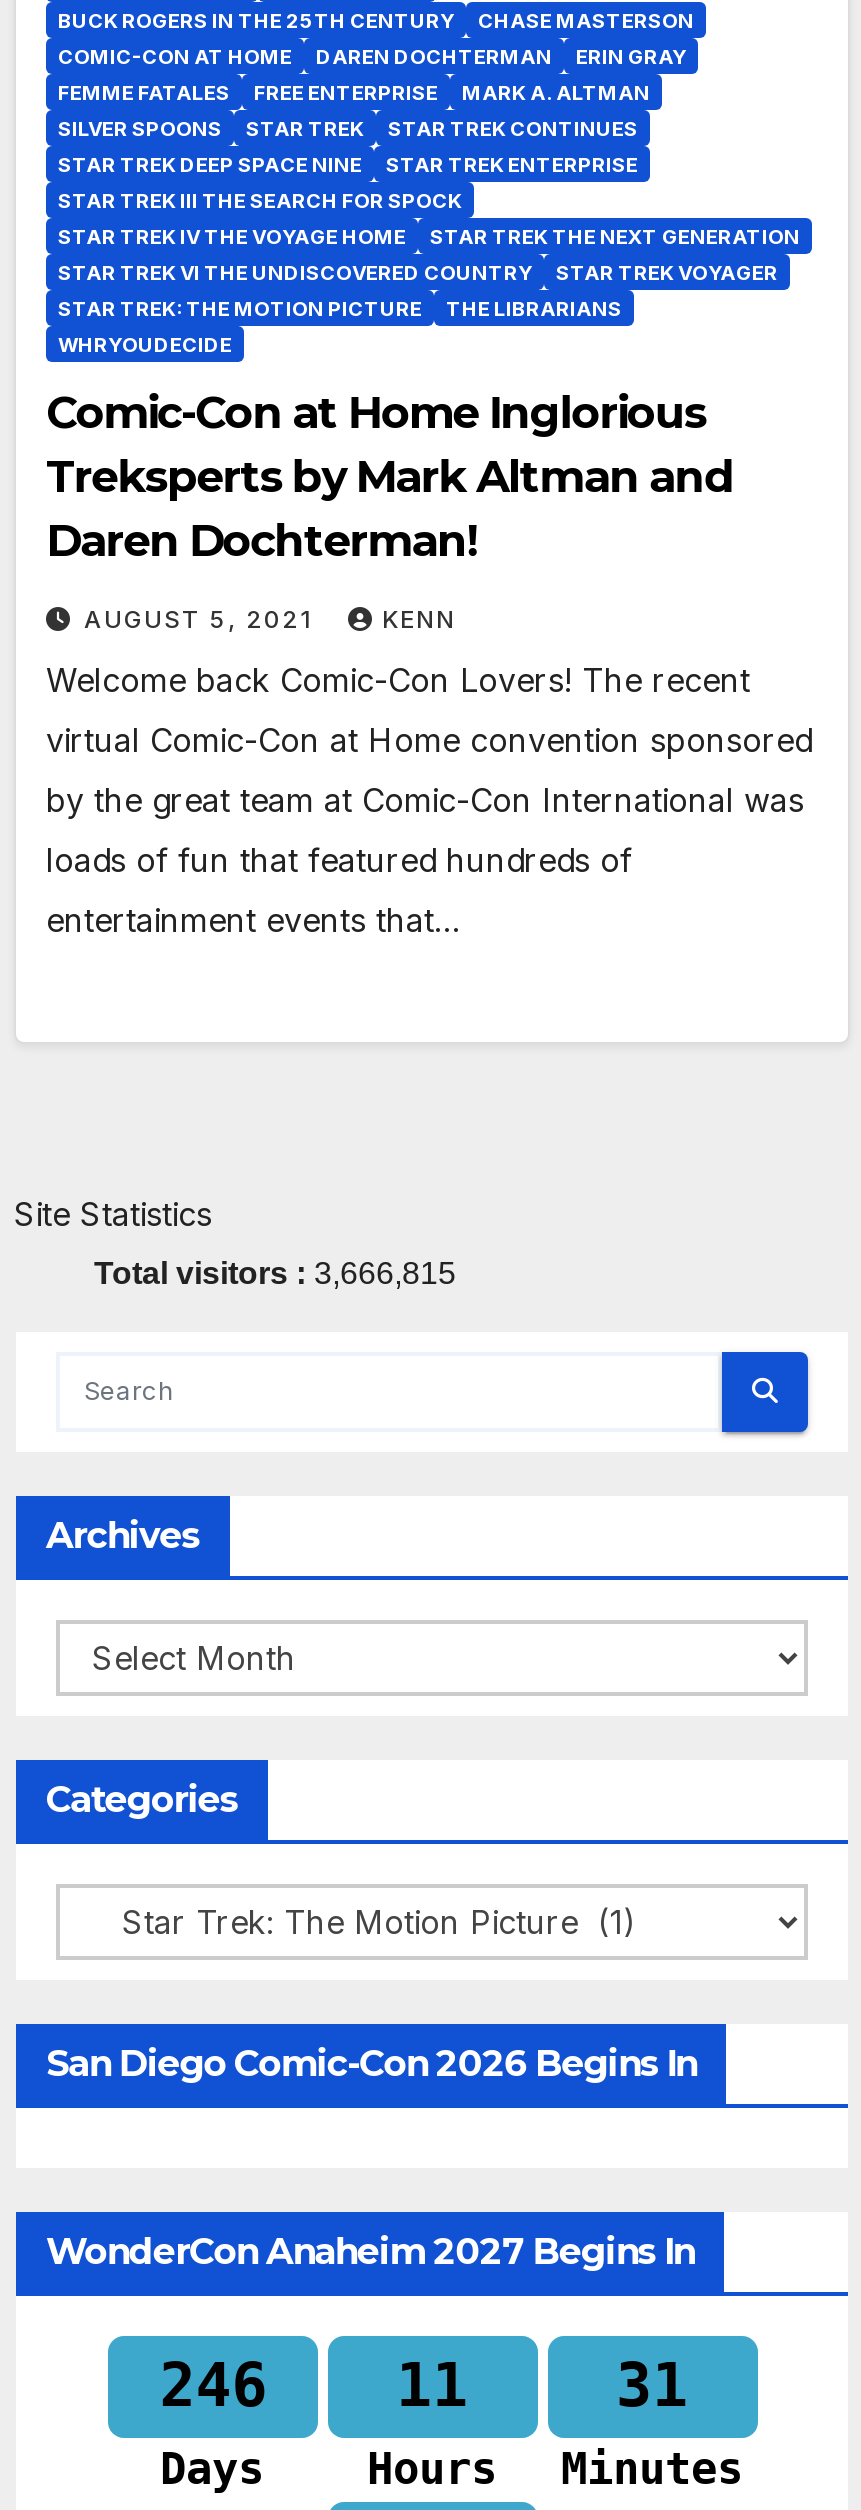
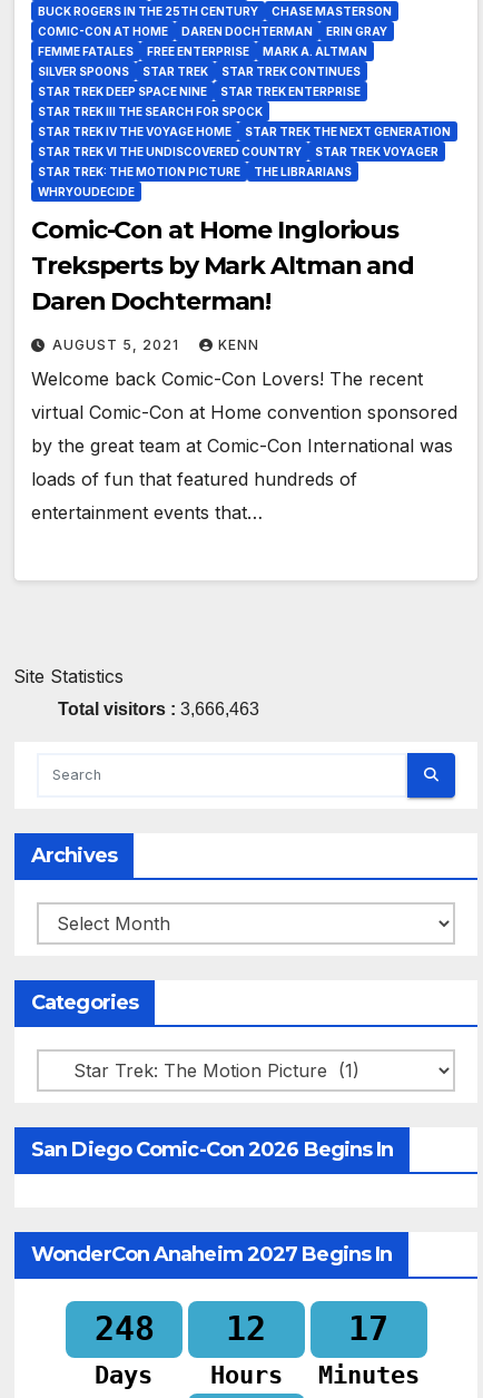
[94,1256,456,1290] Total visitors : 3,666,815 -> [58,699,259,718] Total visitors : 3,666,463
[160,2350,268,2420] 246 -> [94,1309,154,1348] 248
[396,2350,468,2420] 11 -> [226,1309,266,1348] 12
[616,2350,688,2420] 31 -> [348,1309,388,1348] 17

